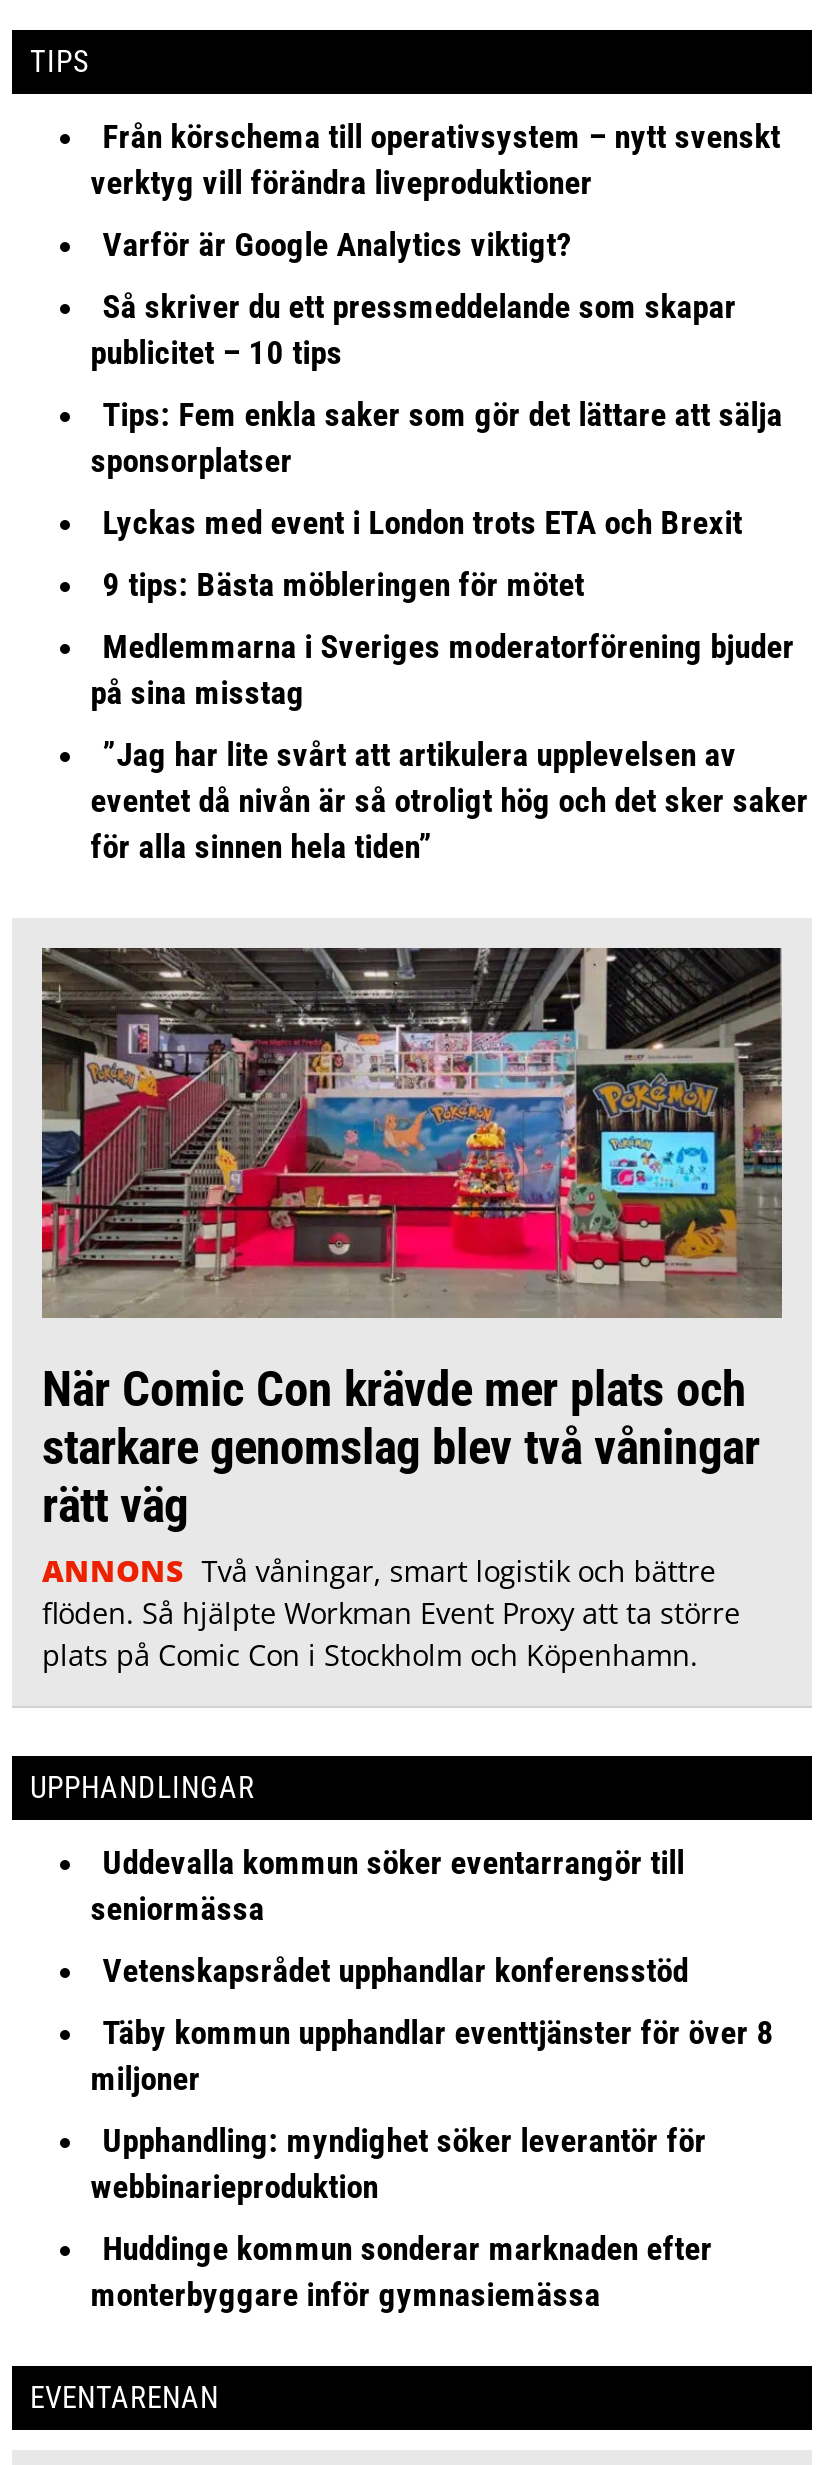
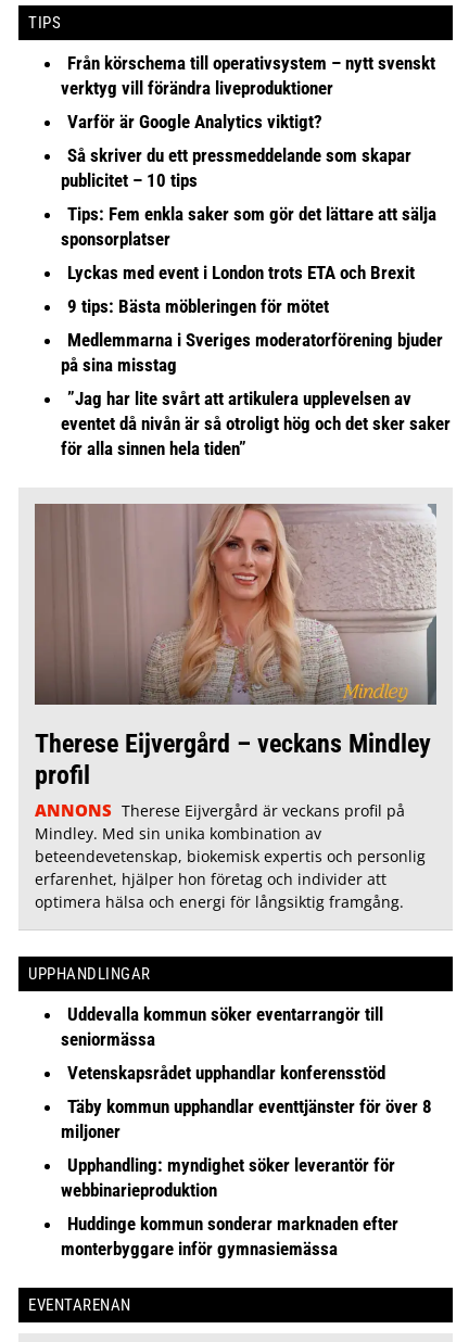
[40,946,784,1673] [image] | När Comic Con krävde mer plats och | starkare genomslag blev två våningar | rätt väg | ANNONS Två våningar, smart logistik och bättre | flöden. Så hjälpte Workman Event Proxy att ta större | plats på Comic Con i Stockholm och Köpenhamn. -> [35,504,436,911] [image] | Therese Eijvergård – veckans Mindley | profil | ANNONS Therese Eijvergård är veckans profil på | Mindley. Med sin unika kombination av | beteendevetenskap, biokemisk expertis och personlig | erfarenhet, hjälper hon företag och individer att | optimera hälsa och energi för långsiktig framgång.

